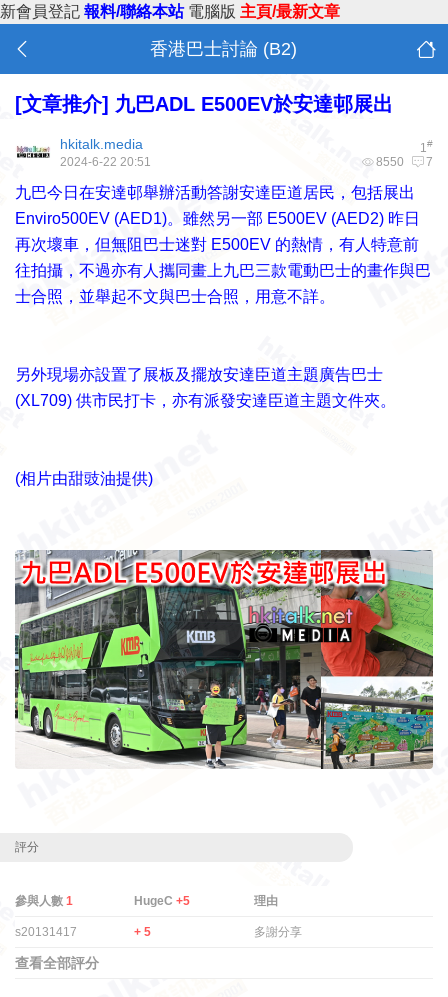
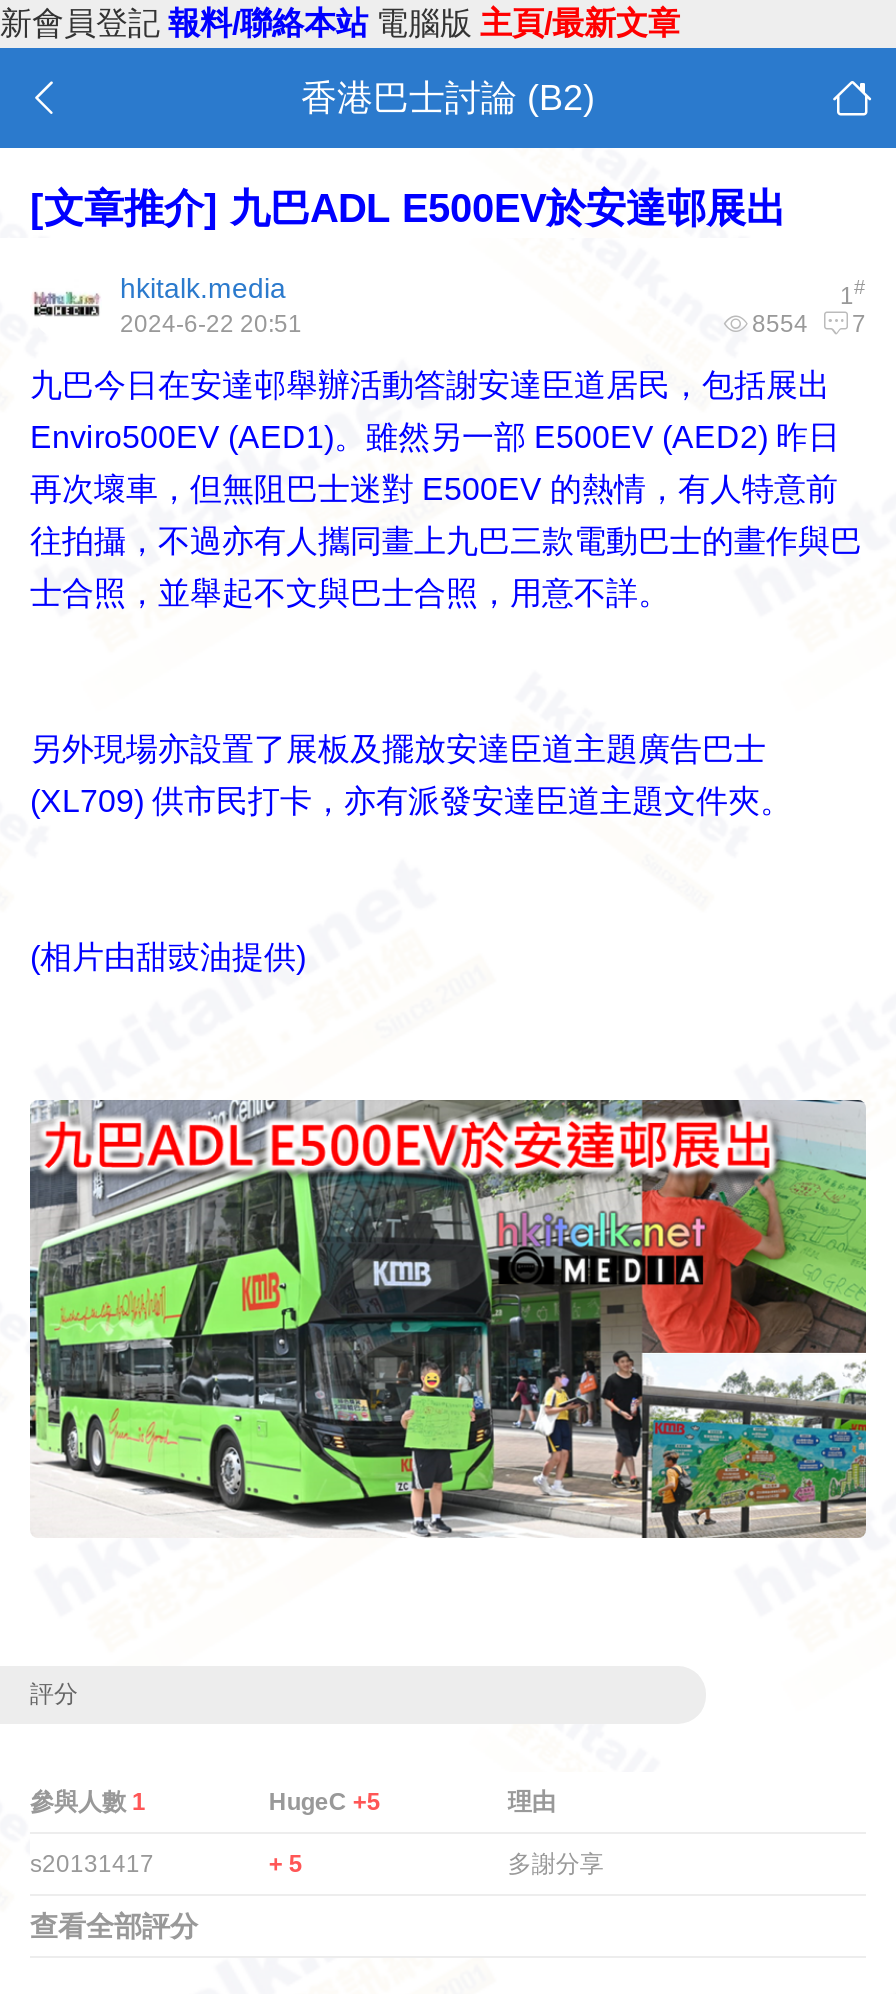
[376,155,433,169] 8550 7 -> [752,310,866,338] 8554 7

